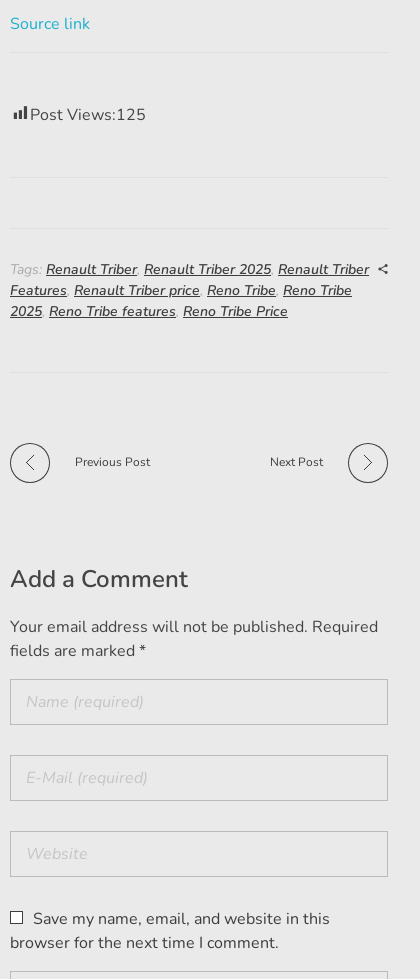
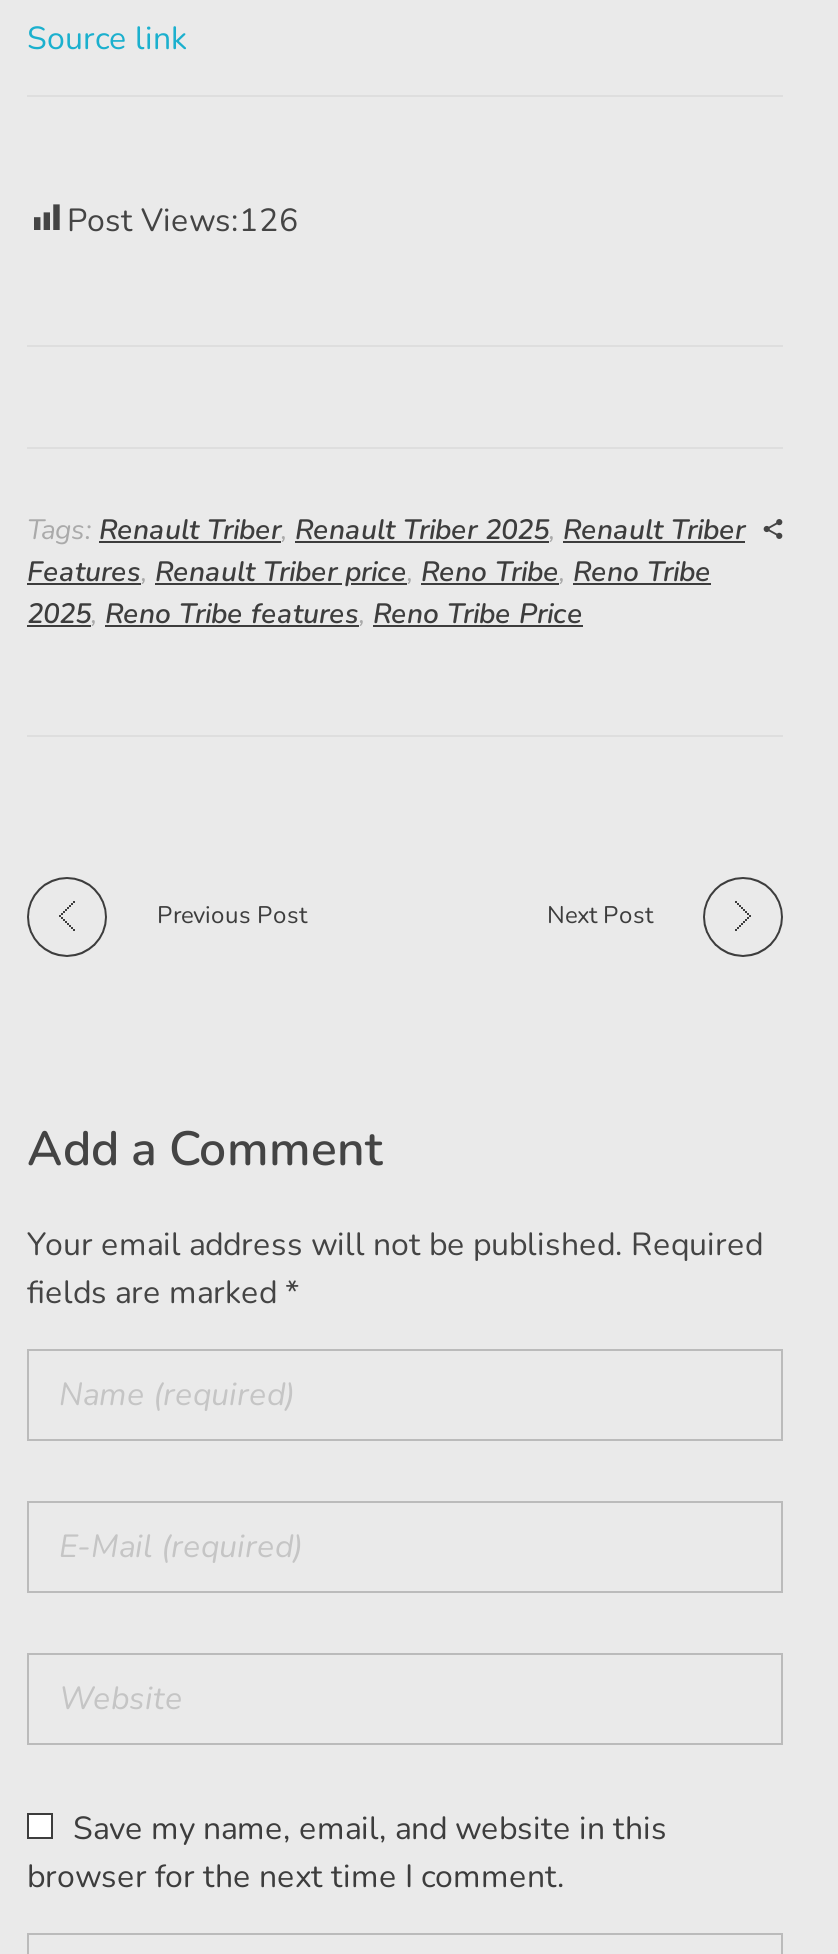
[30,104,146,126] Post Views:125 -> [67,199,299,243] Post Views:126

